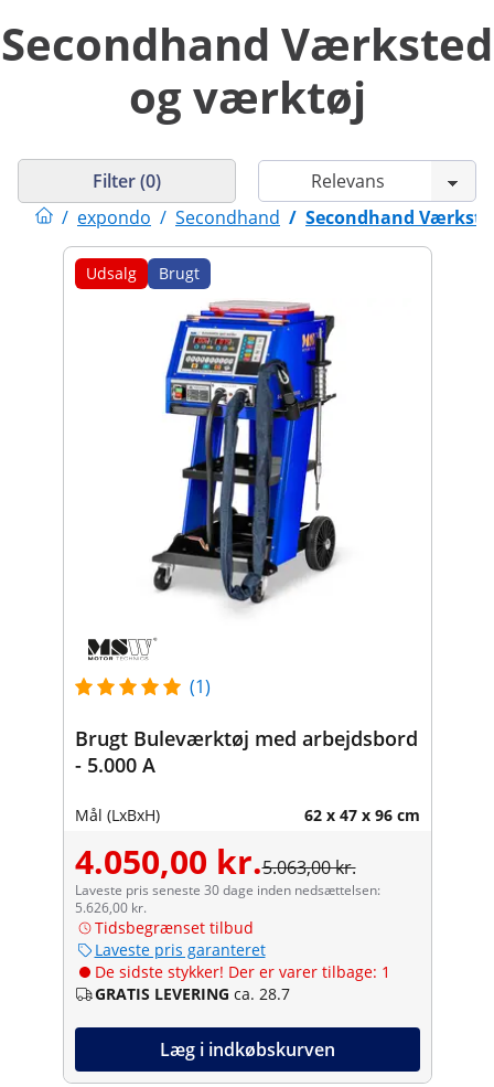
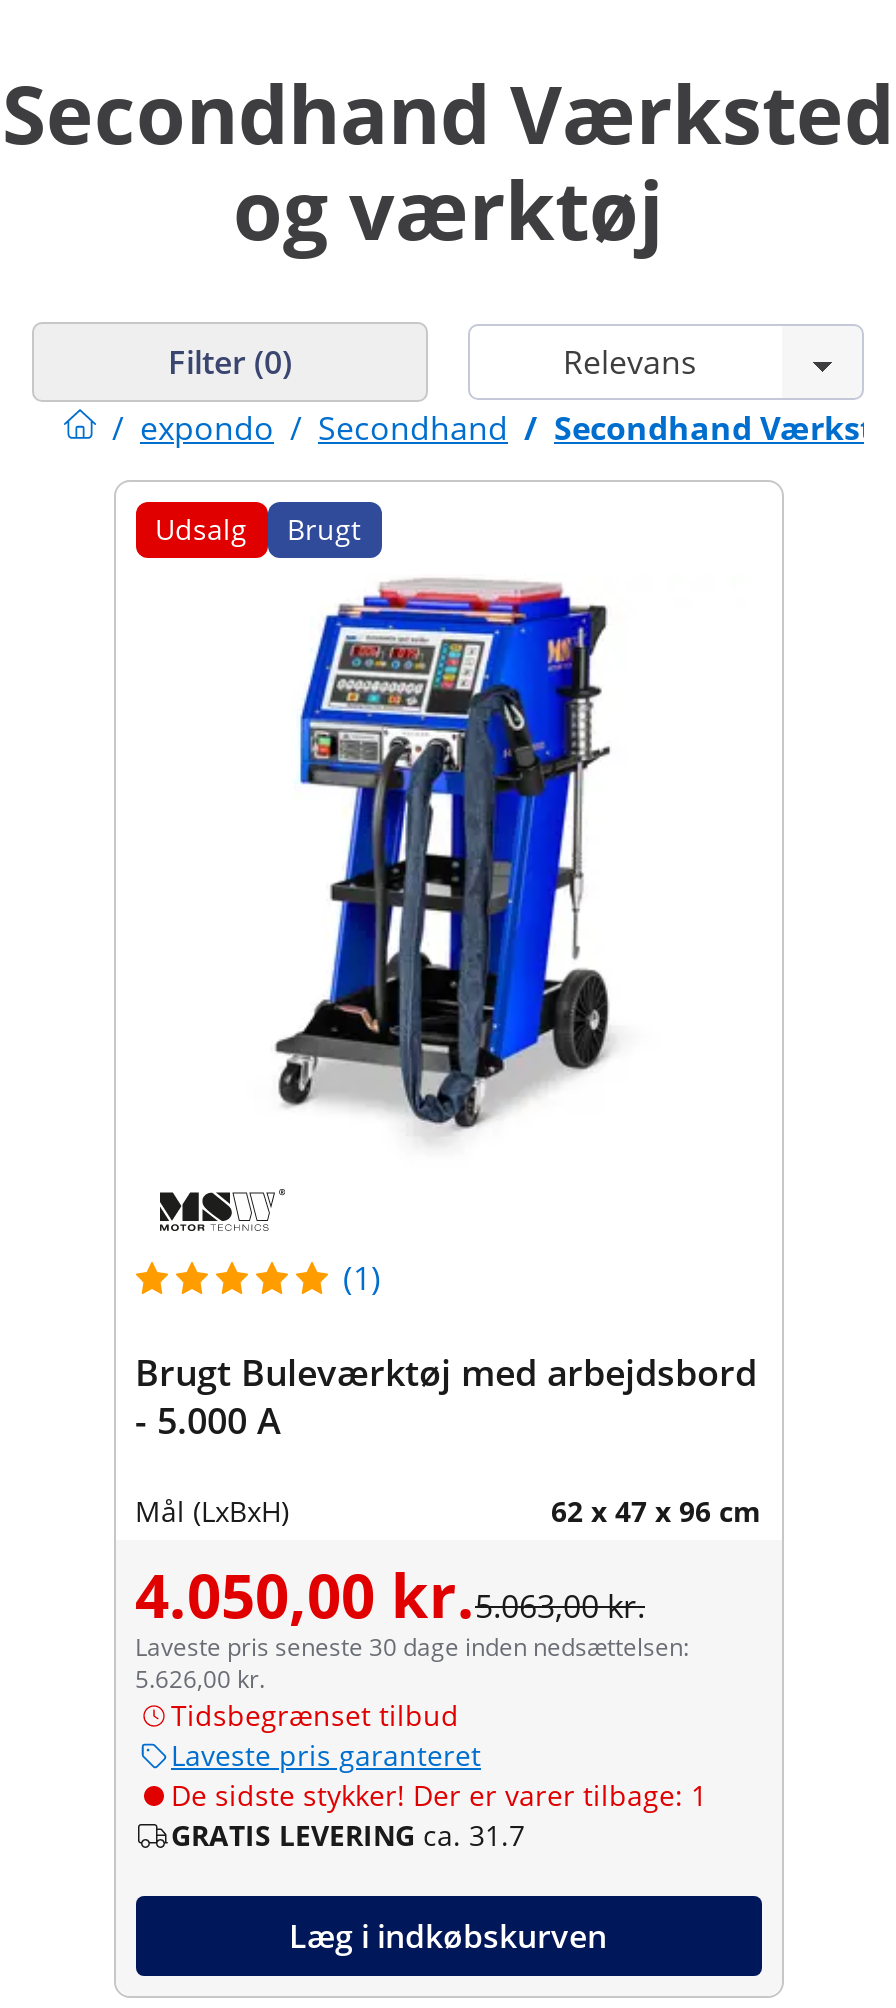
[94,983,289,1004] GRATIS LEVERING ca. 28.7 -> [171,1815,525,1853] GRATIS LEVERING ca. 31.7

